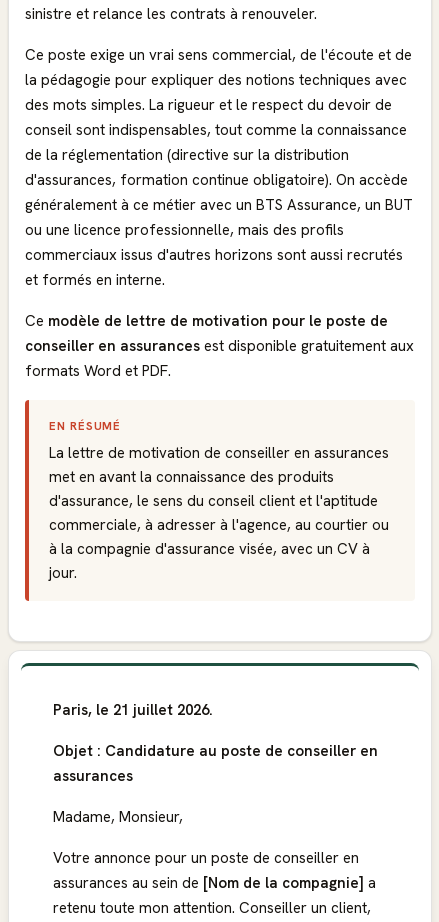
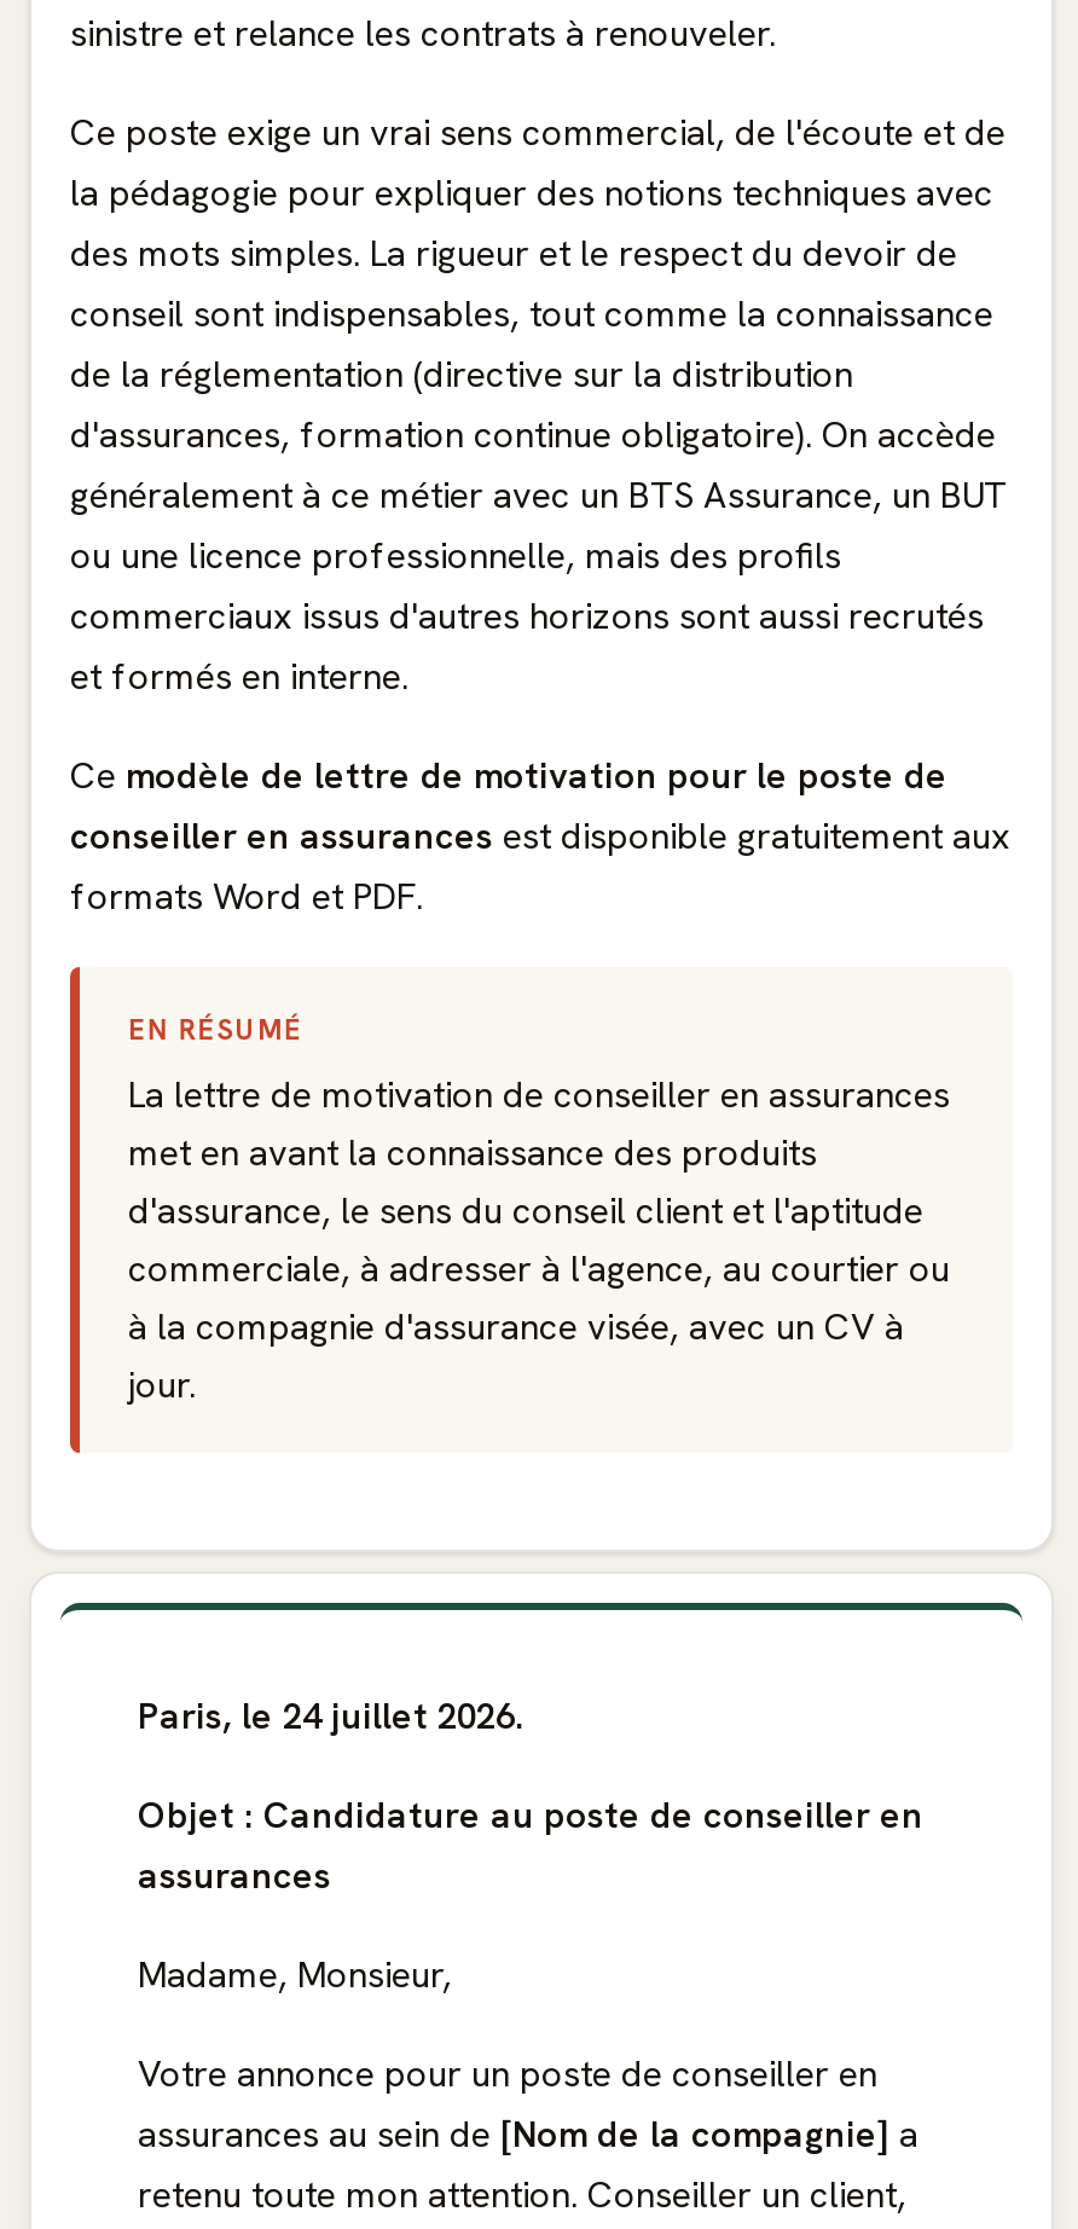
[53,700,213,720] Paris, le 21 juillet 2026. -> [138,1692,524,1741] Paris, le 24 juillet 2026.

